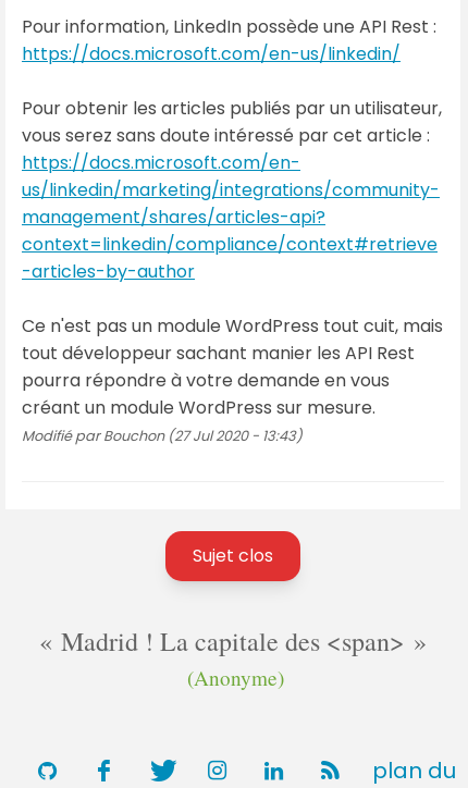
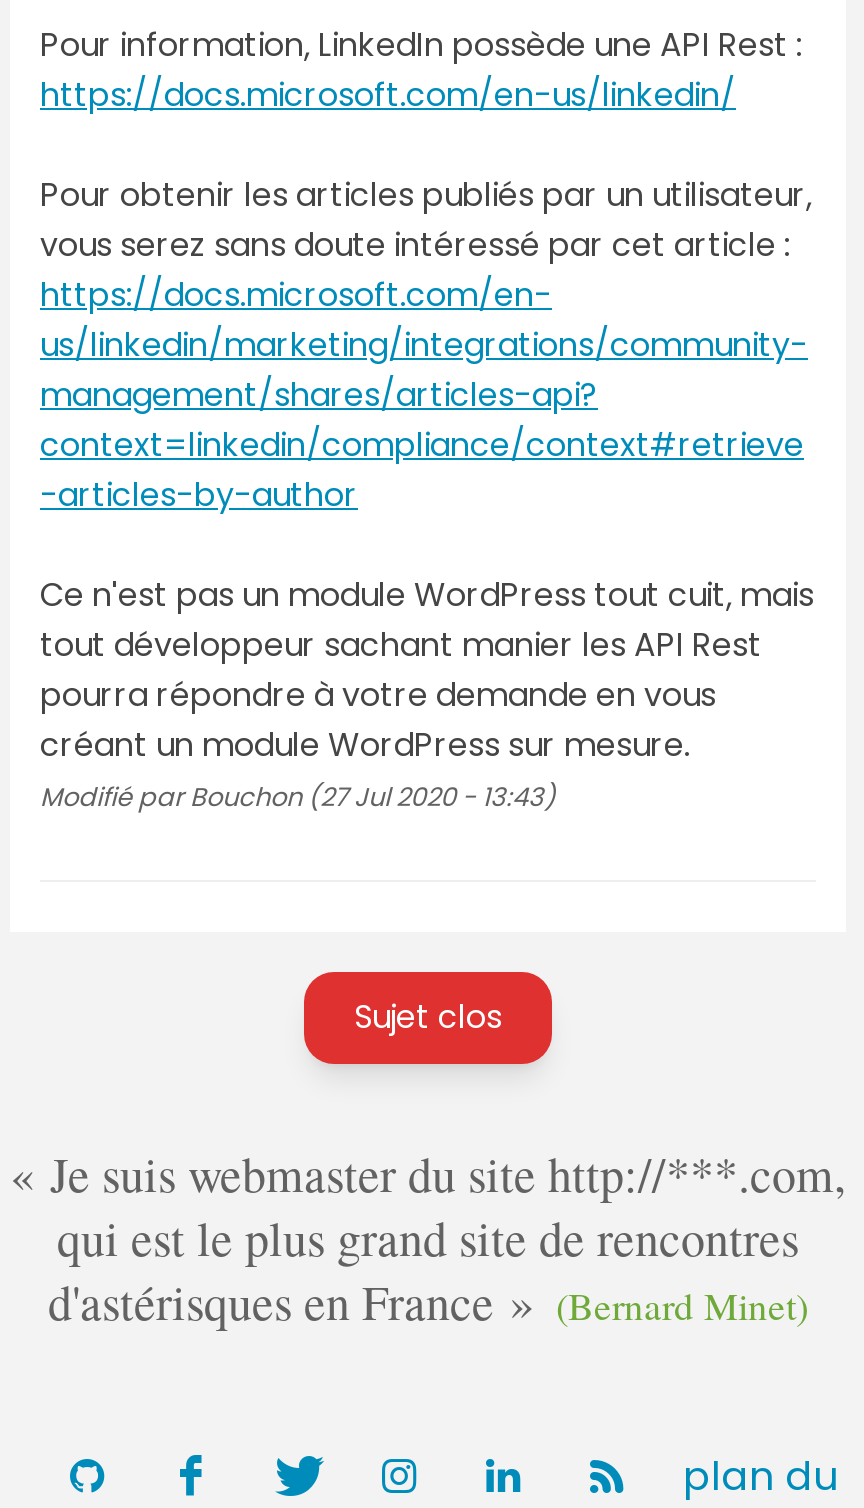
[52,623,414,691] Madrid ! La capitale des <span> | (Anonyme) -> [34,1141,846,1333] Je suis webmaster du site http://***.com, | qui est le plus grand site de rencontres | d'astérisques en France | (Bernard Minet)

